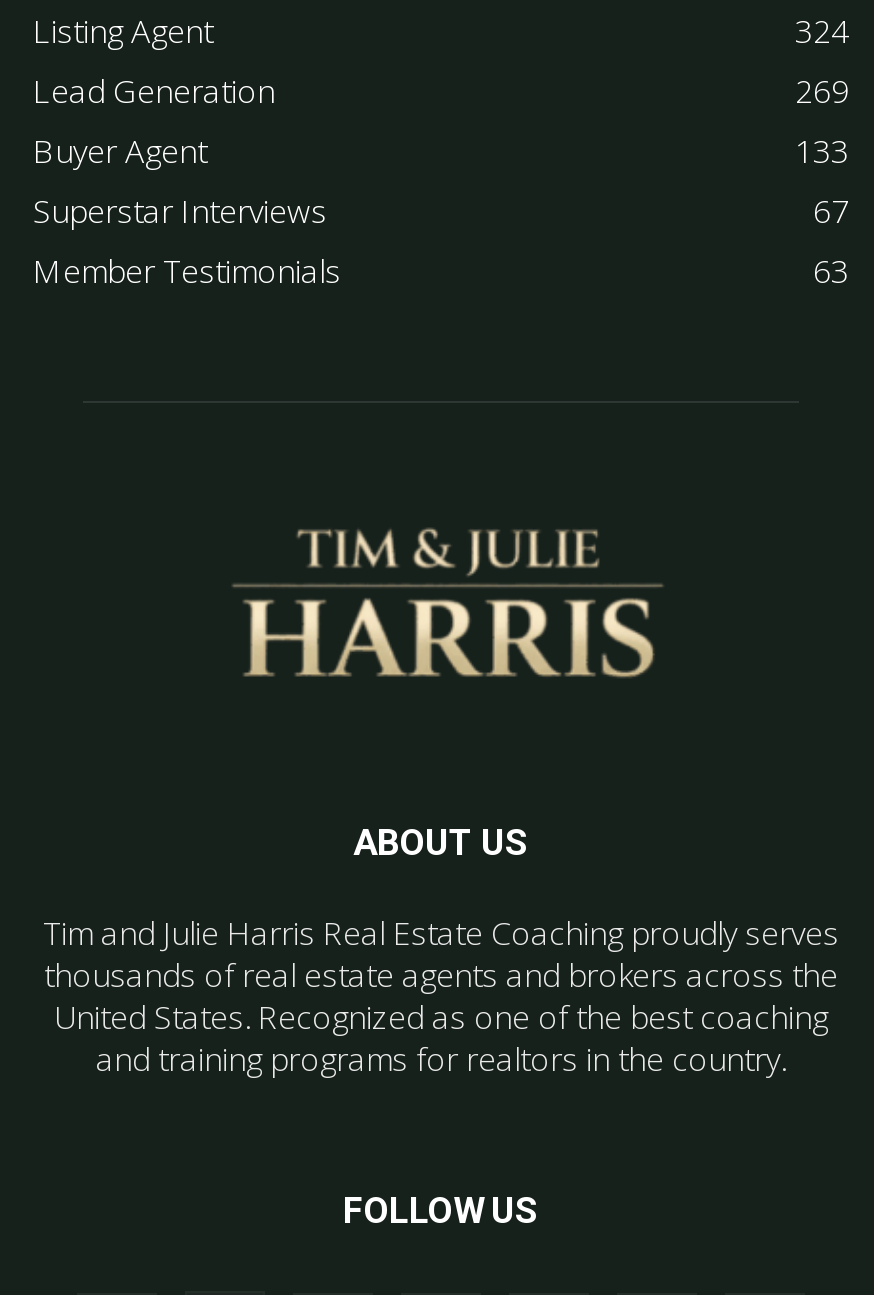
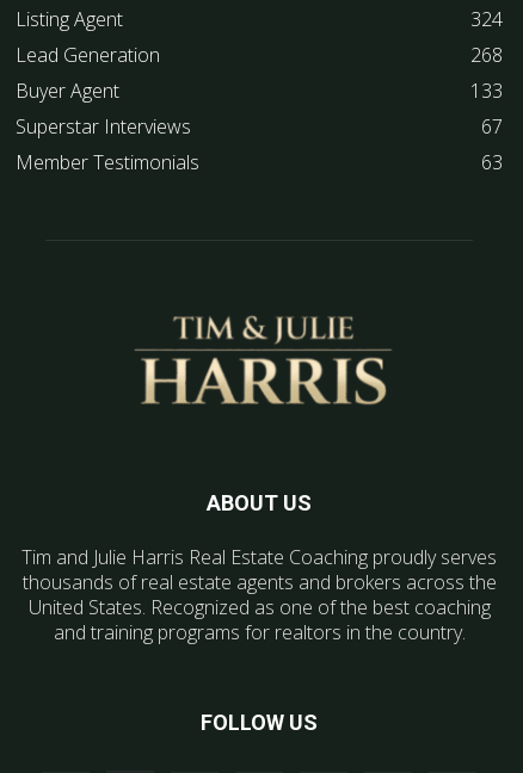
[795,69,849,113] 269 -> [470,42,503,68] 268

